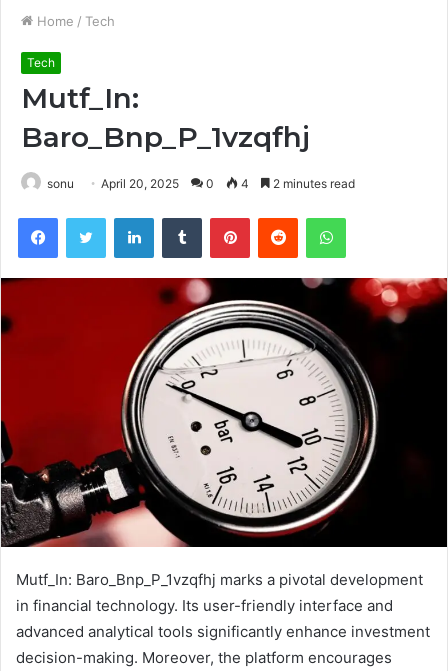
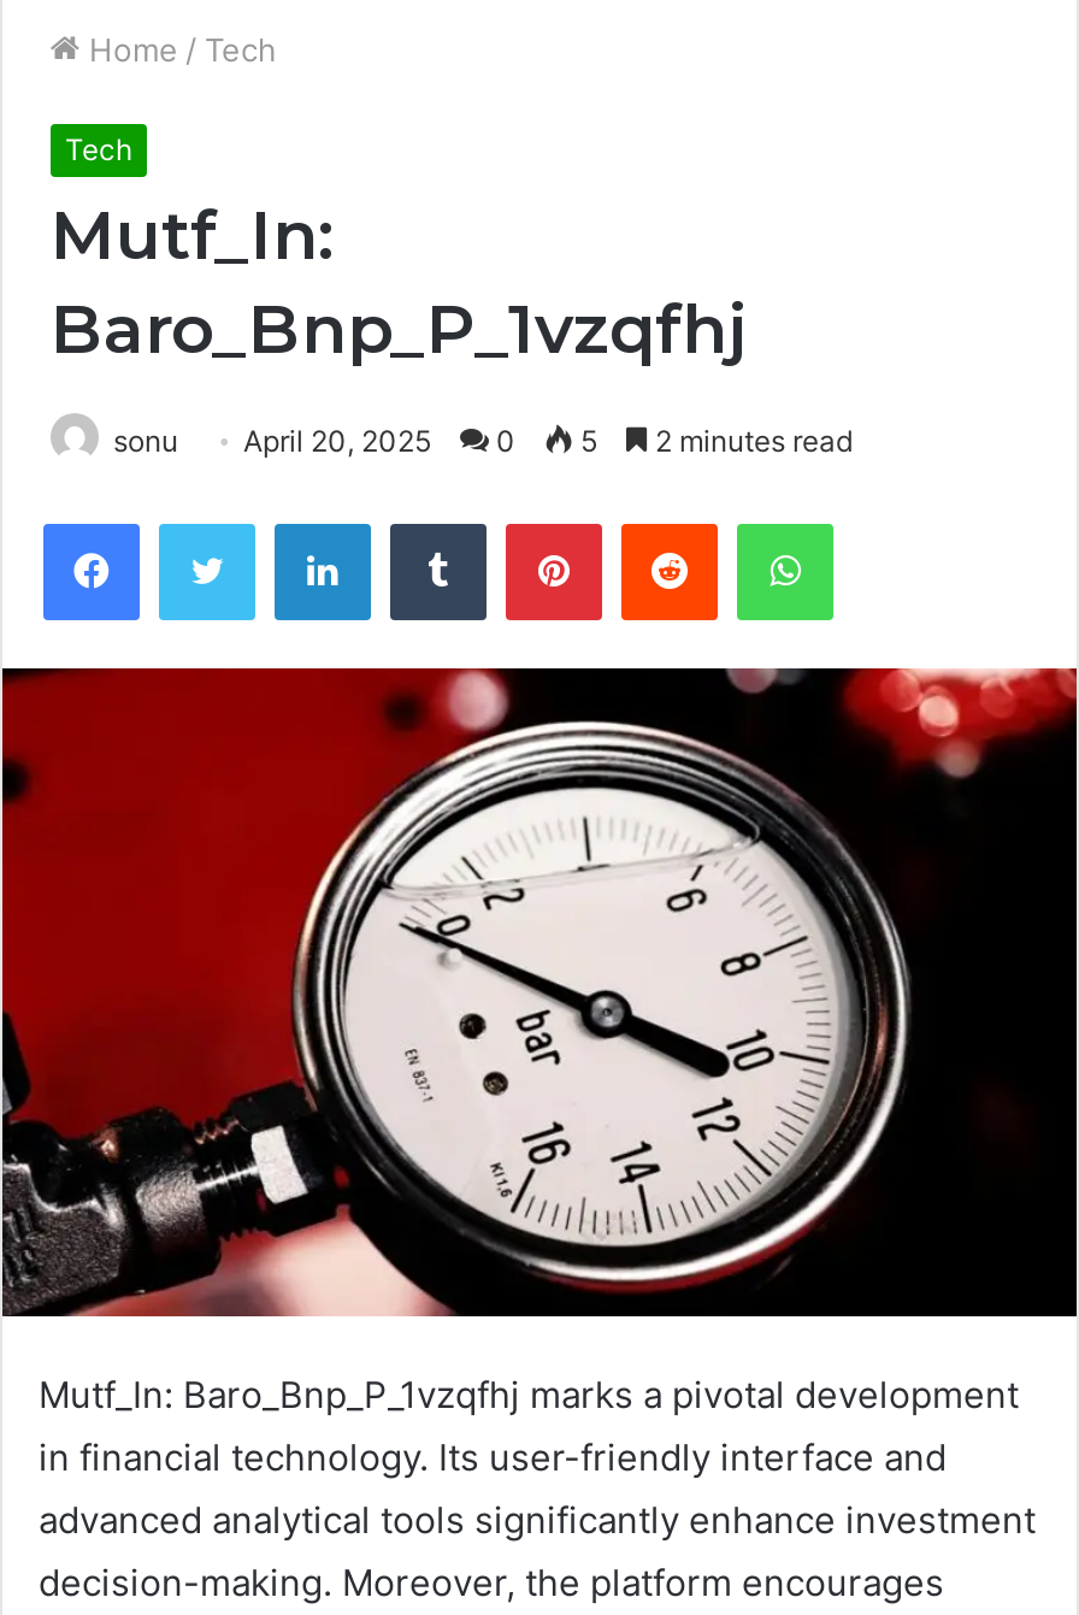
[47,176,355,191] sonu April 20, 2025 0 4 2 minutes read -> [113,423,853,459] sonu April 20, 2025 0 5 2 minutes read

